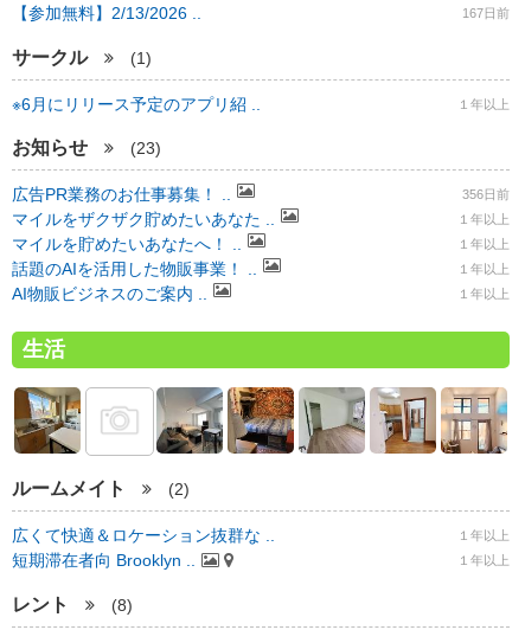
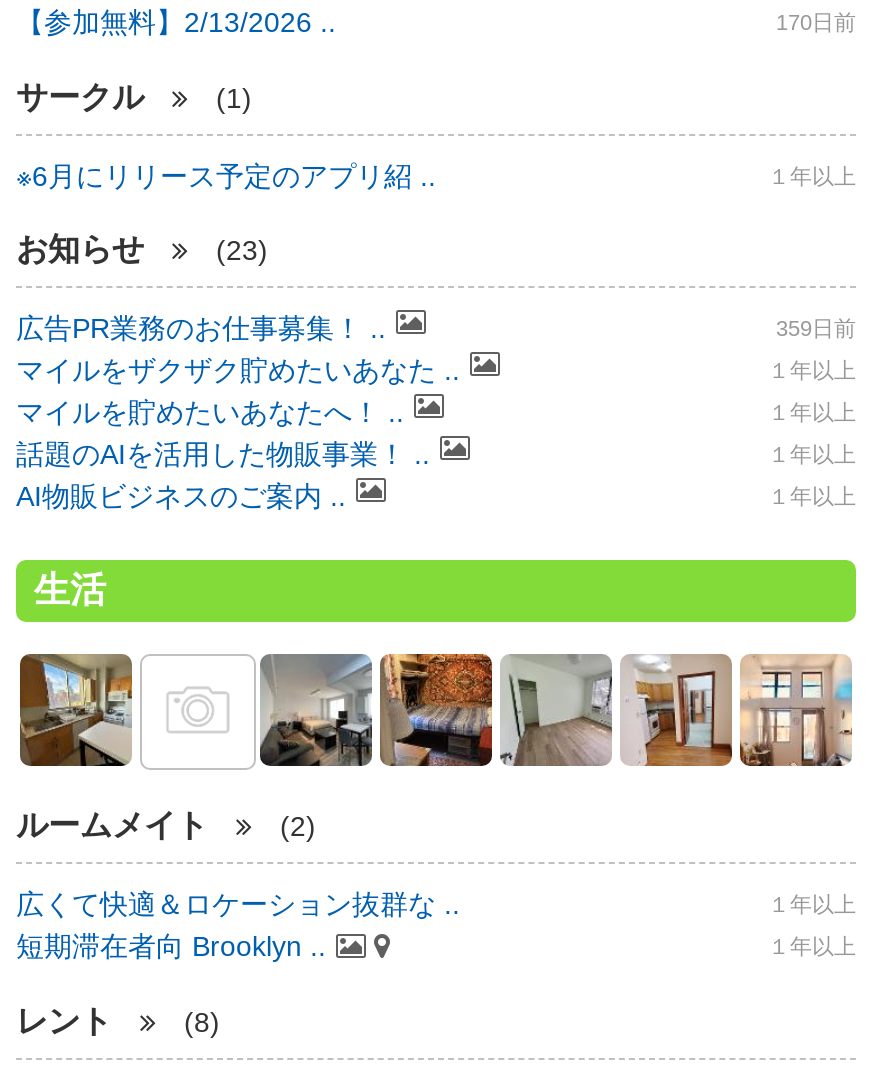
[462,6,510,20] 167日前 -> [776,10,856,34] 170日前
[462,187,510,201] 356日前 -> [776,316,856,340] 359日前

